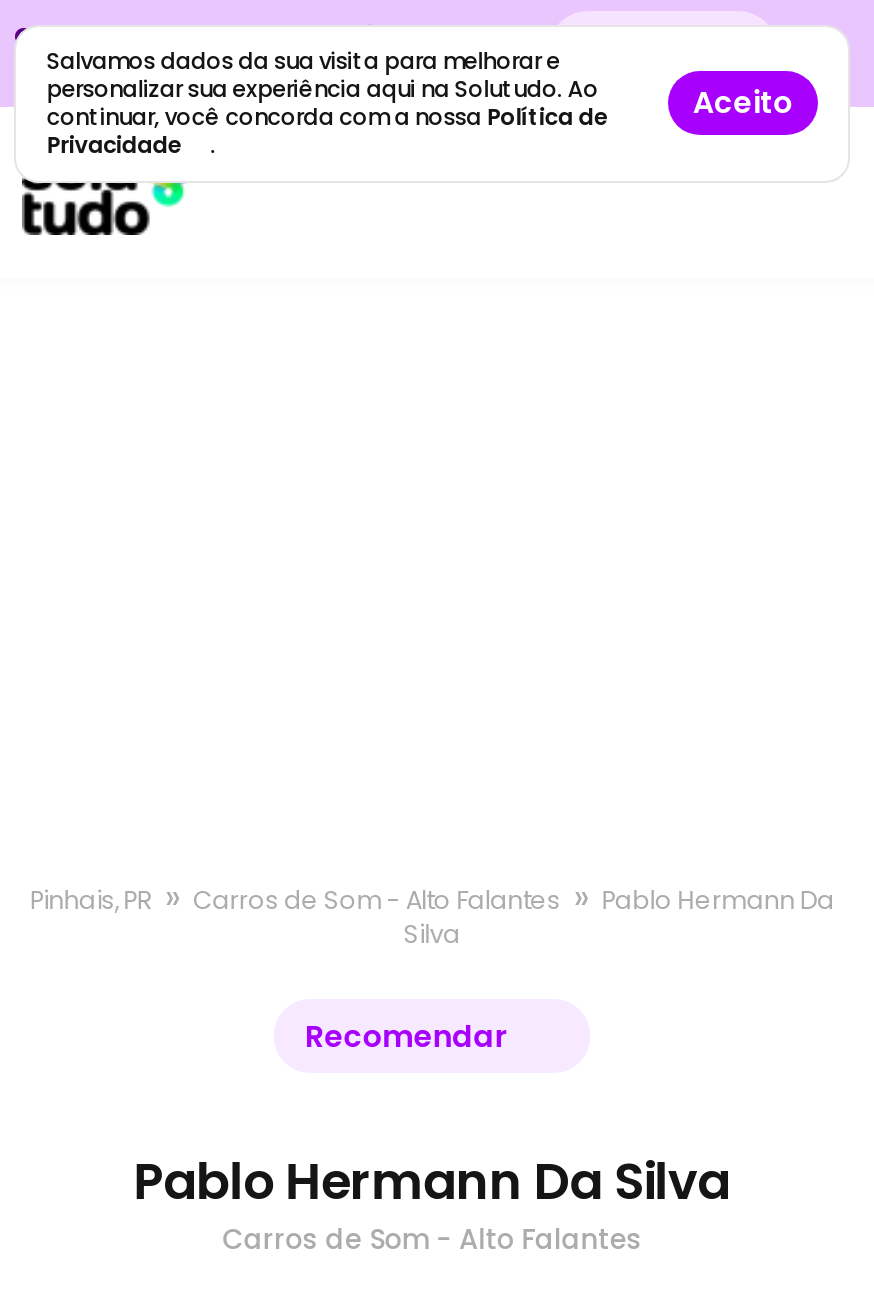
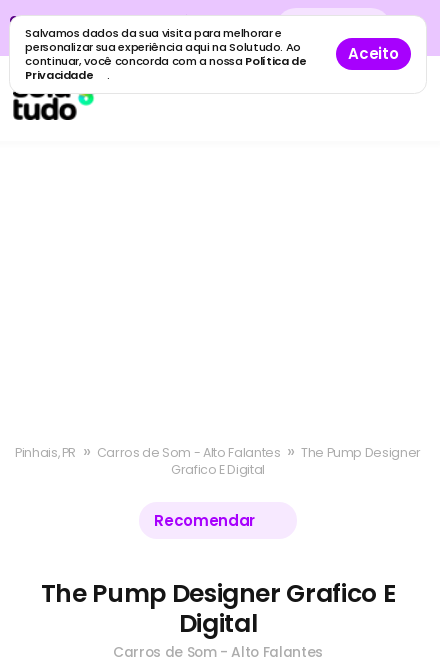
[30,873,834,951] Pinhais, PR » Carros de Som - Alto Falantes » Pablo Hermann Da | Silva -> [15,439,421,478] Pinhais, PR » Carros de Som - Alto Falantes » The Pump Designer | Grafico E Digital
[134,1147,730,1217] Pablo Hermann Da Silva -> [41,576,395,641] The Pump Designer Grafico E | Digital

